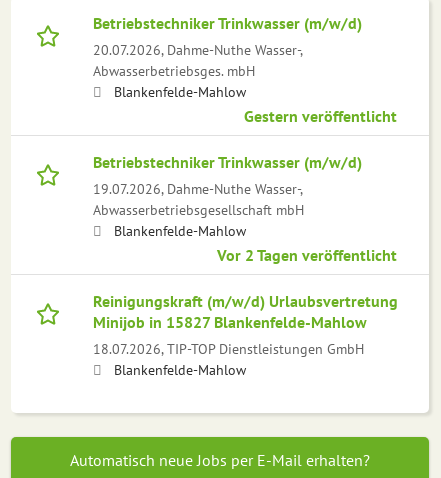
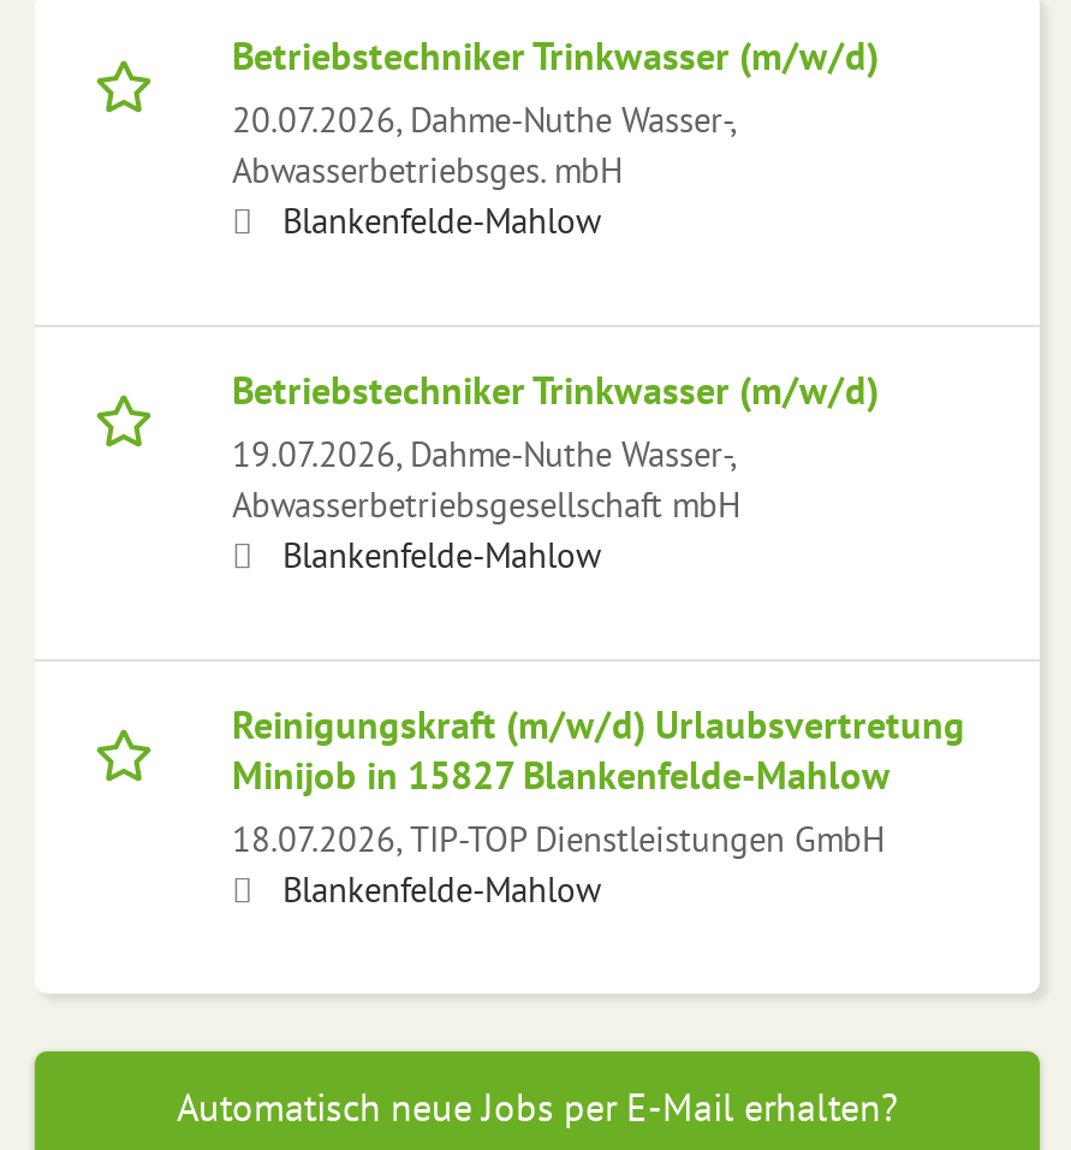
[244,106,397,126] Gestern veröffentlicht -> none
[217,245,397,265] Vor 2 Tagen veröffentlicht -> none

